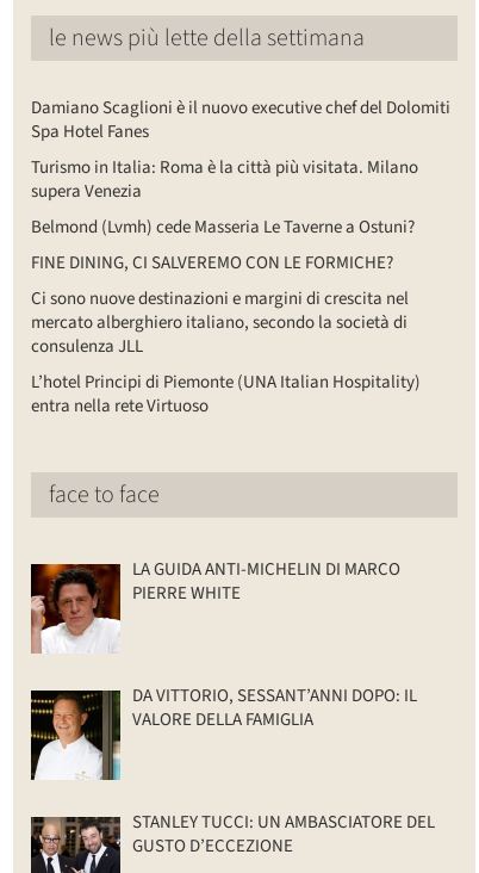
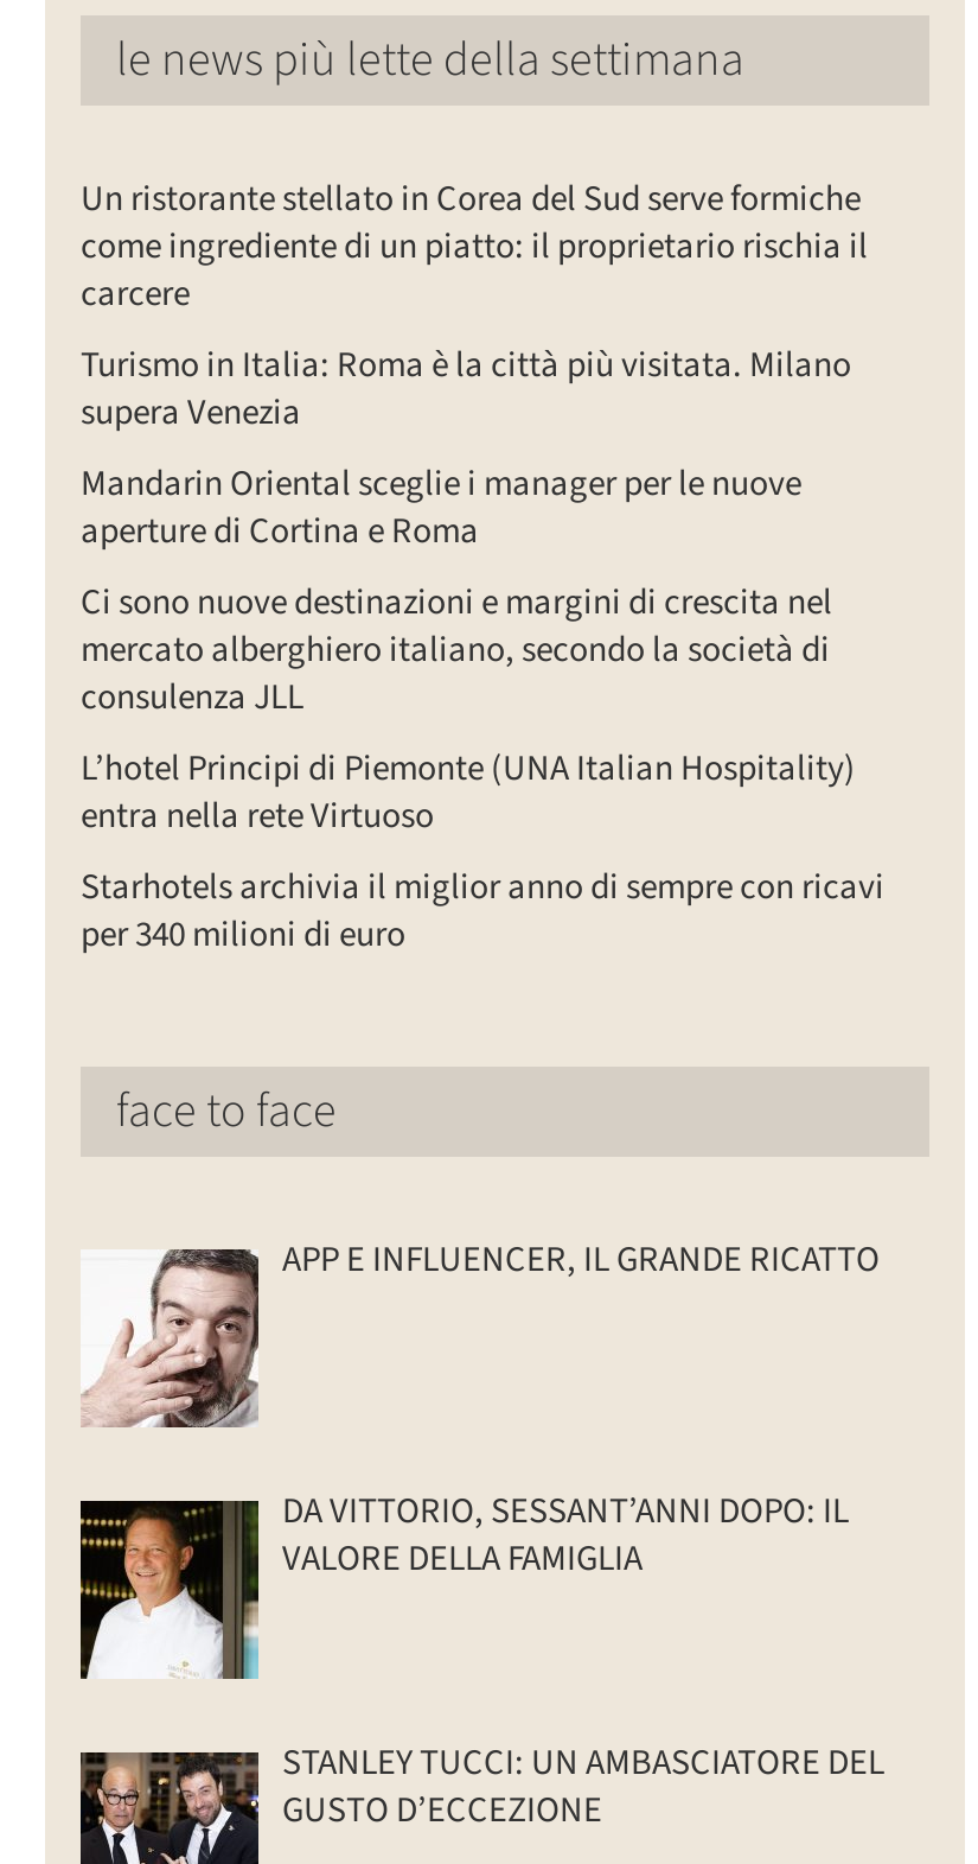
[31,96,450,144] Damiano Scaglioni è il nuovo executive chef del Dolomiti | Spa Hotel Fanes -> [81,175,868,319] Un ristorante stellato in Corea del Sud serve formiche | come ingrediente di un piatto: il proprietario rischia il | carcere
[31,215,415,276] Belmond (Lvmh) cede Masseria Le Taverne a Ostuni? | FINE DINING, CI SALVEREMO CON LE FORMICHE? -> [81,459,801,557] Mandarin Oriental sceglie i manager per le nuove | aperture di Cortina e Roma
none -> [81,863,884,960] Starhotels archivia il miglior anno di sempre con ricavi | per 340 milioni di euro
[30,557,400,654] [image] | LA GUIDA ANTI-MICHELIN DI MARCO | PIERRE WHITE -> [81,1235,880,1430] [image] | APP E INFLUENCER, IL GRANDE RICATTO

